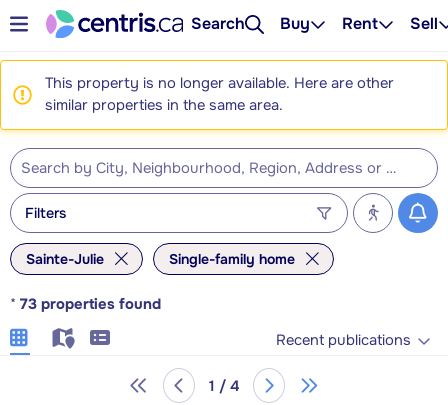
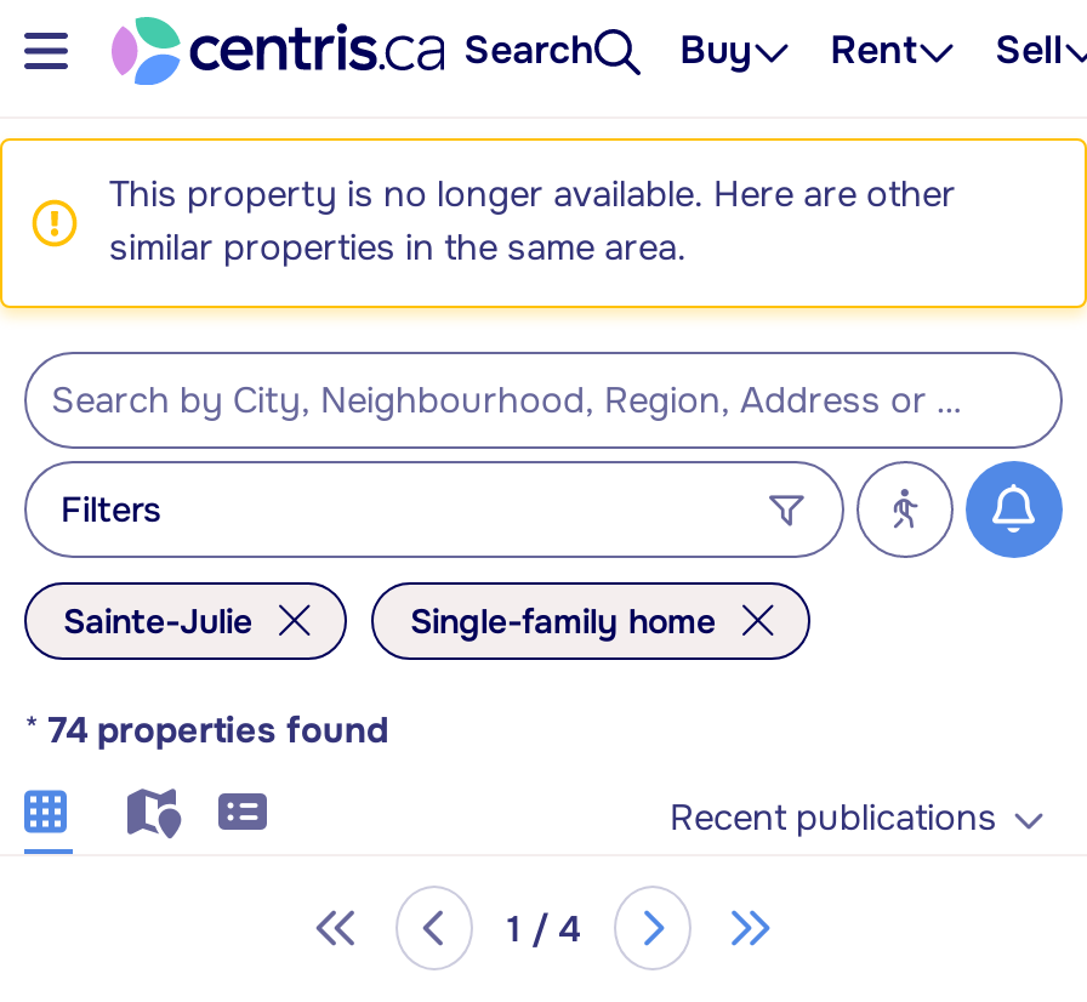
[10,295,161,314] * 73 properties found -> [24,708,388,755] * 74 properties found

